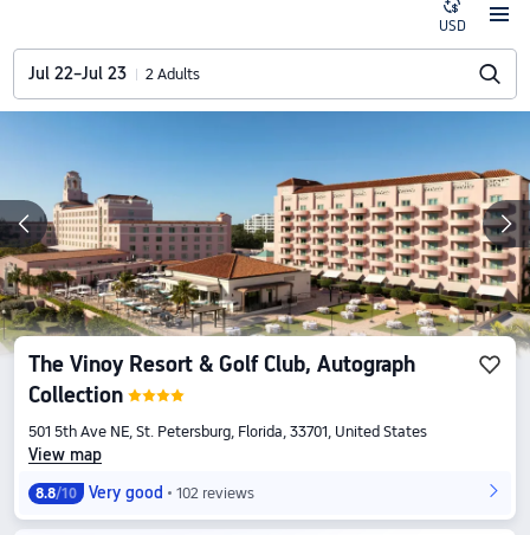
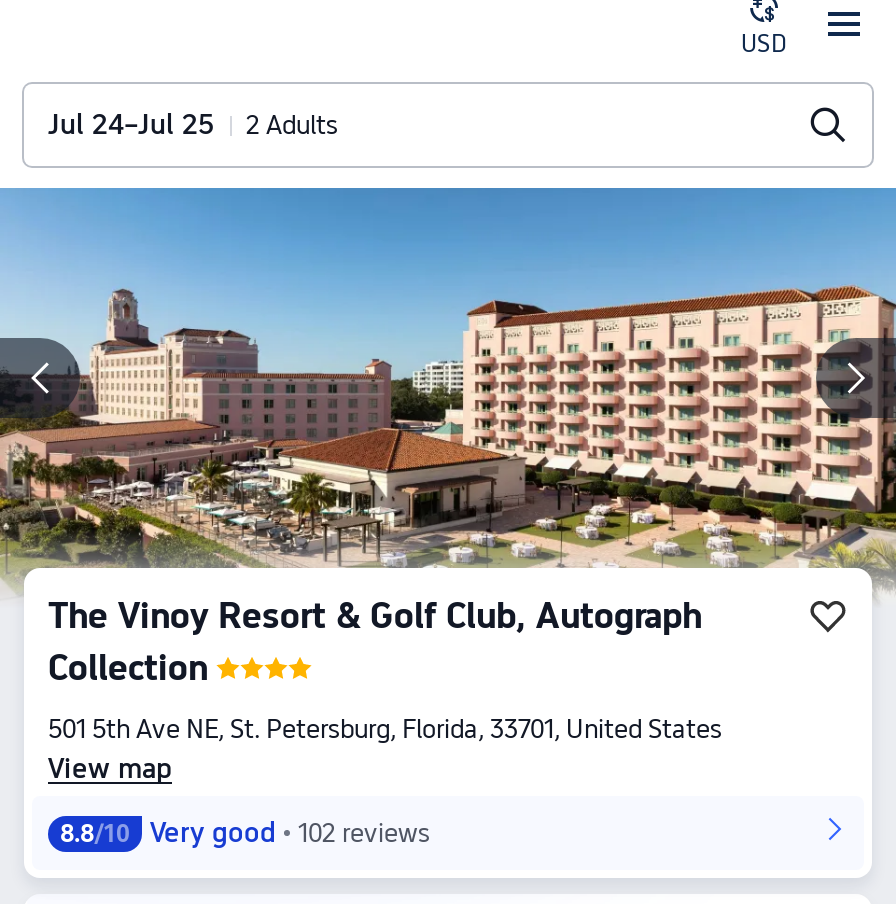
[28,64,200,83] Jul 22–Jul 23 2 Adults -> [48,108,338,140] Jul 24–Jul 25 2 Adults

